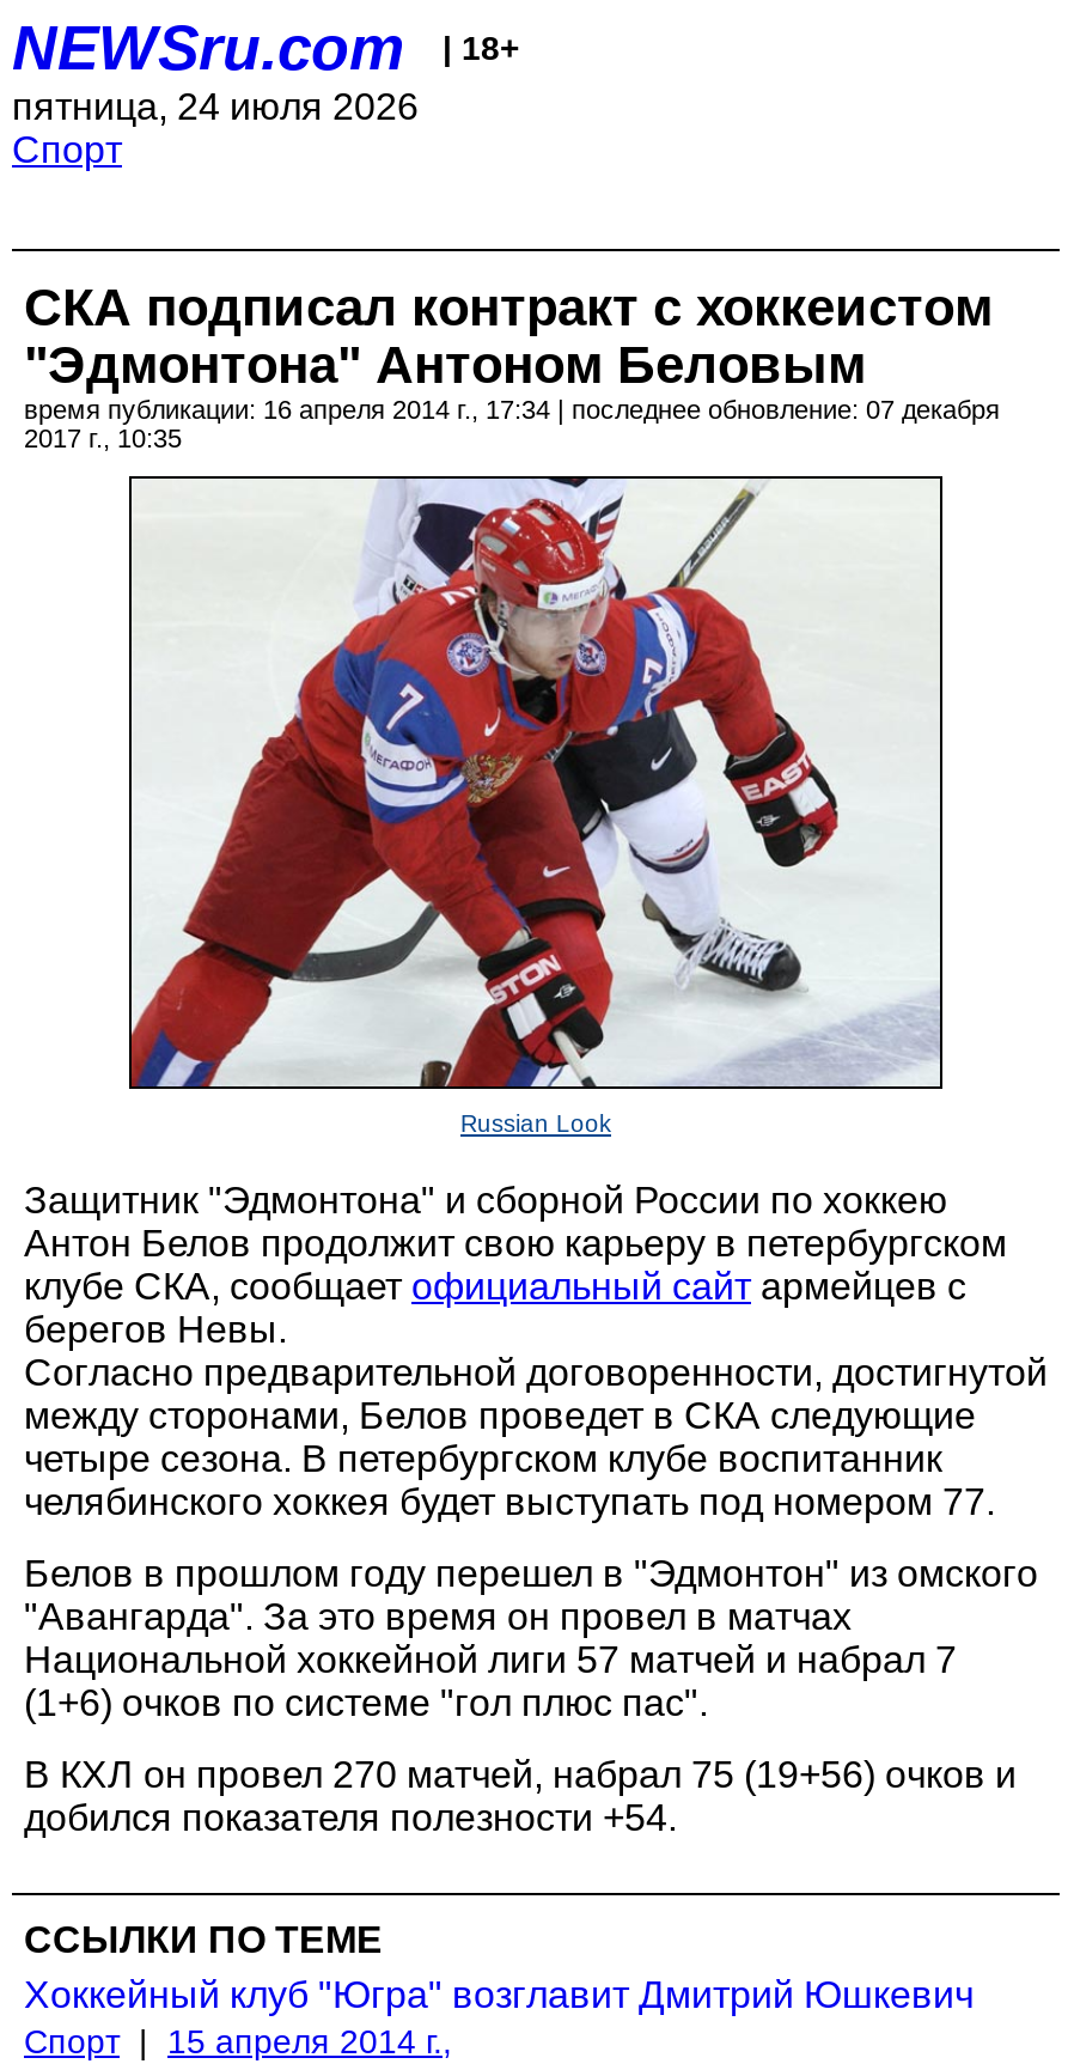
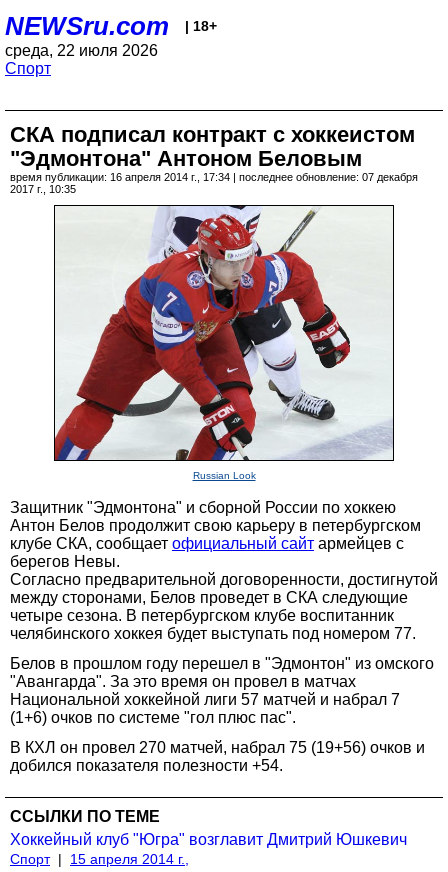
[12,86,419,127] пятница, 24 июля 2026 -> [5,42,158,59] среда, 22 июля 2026

